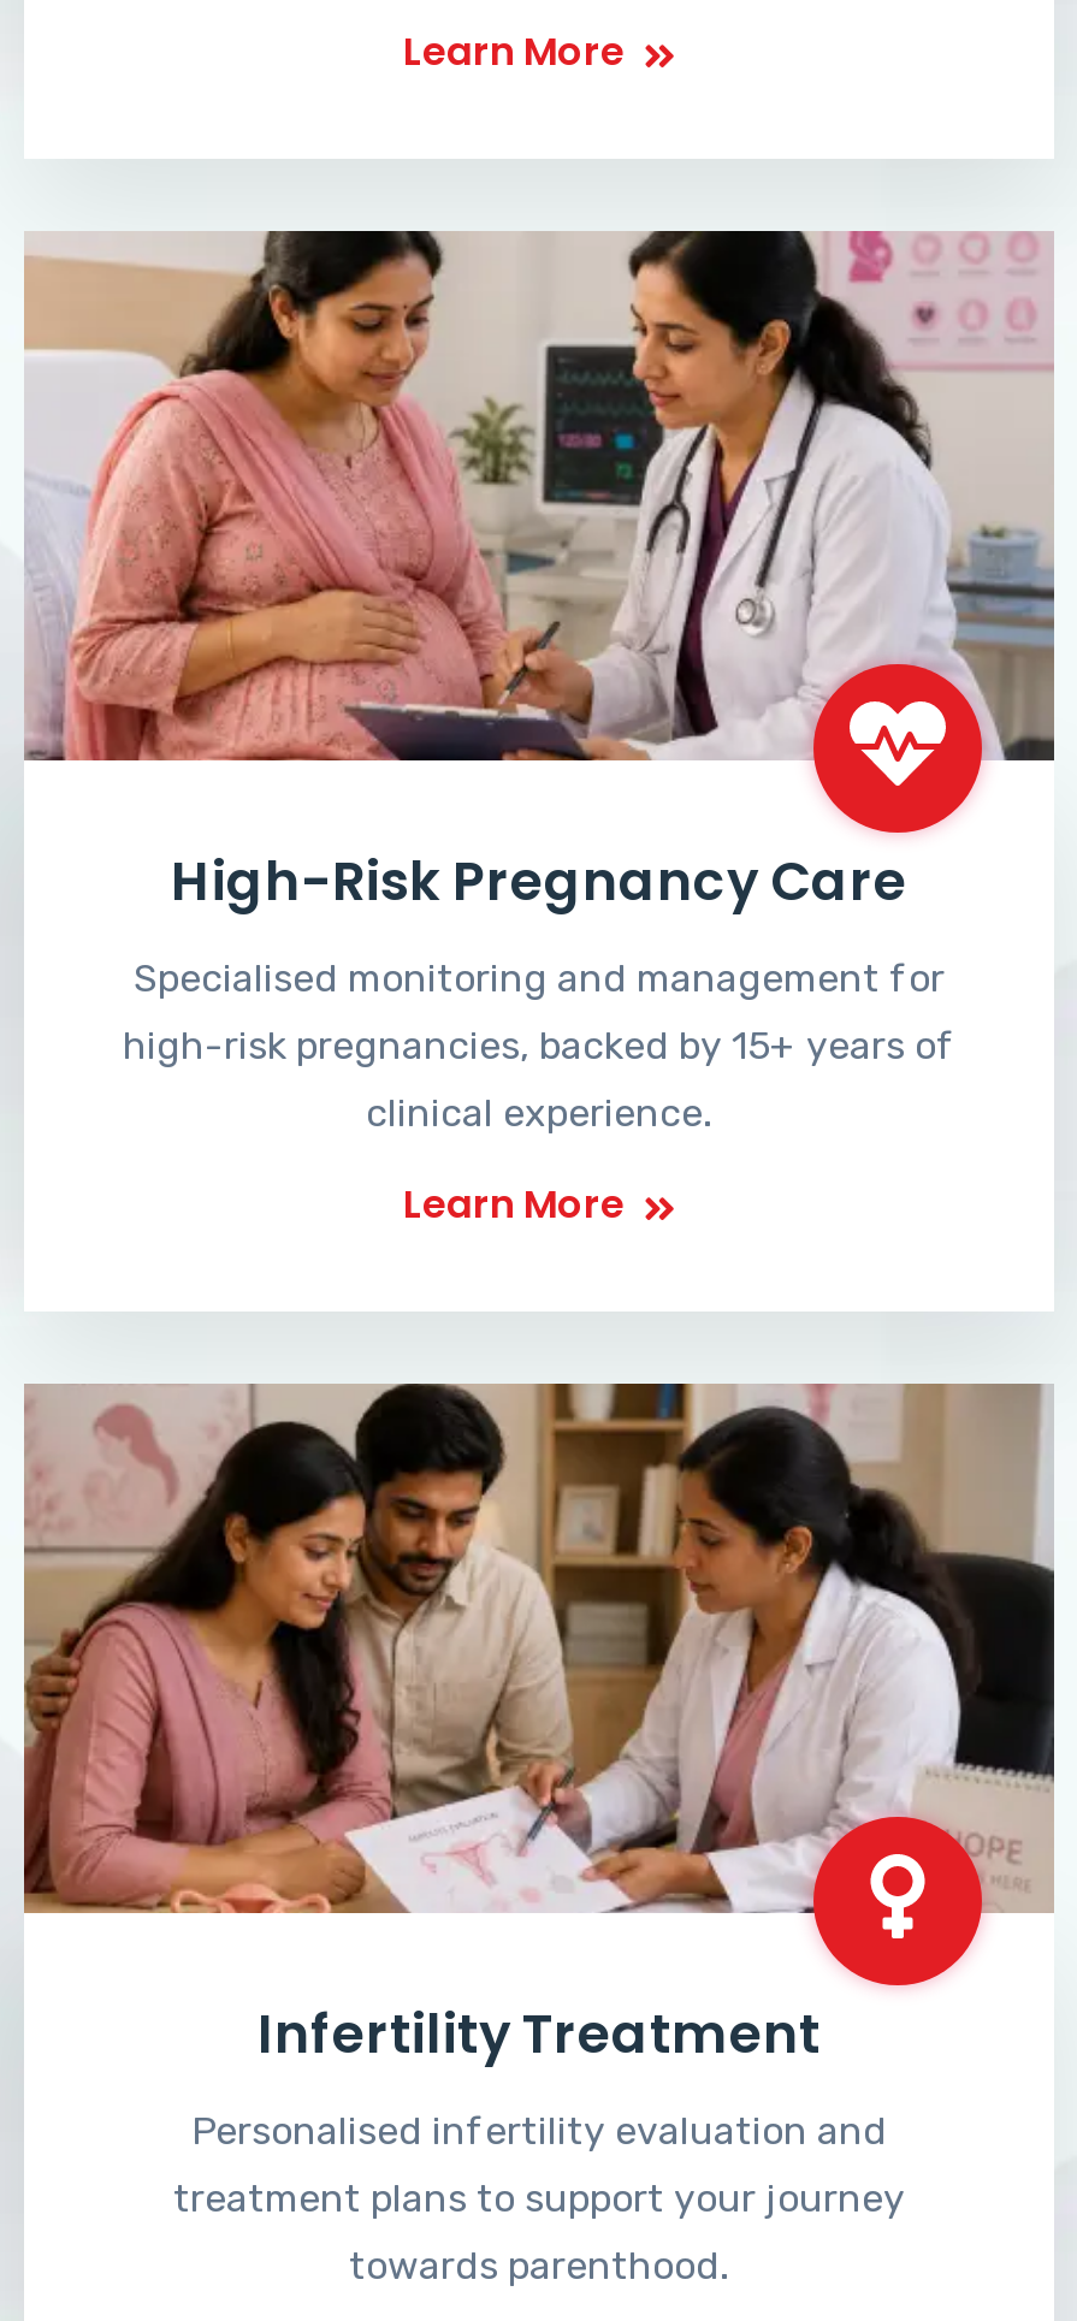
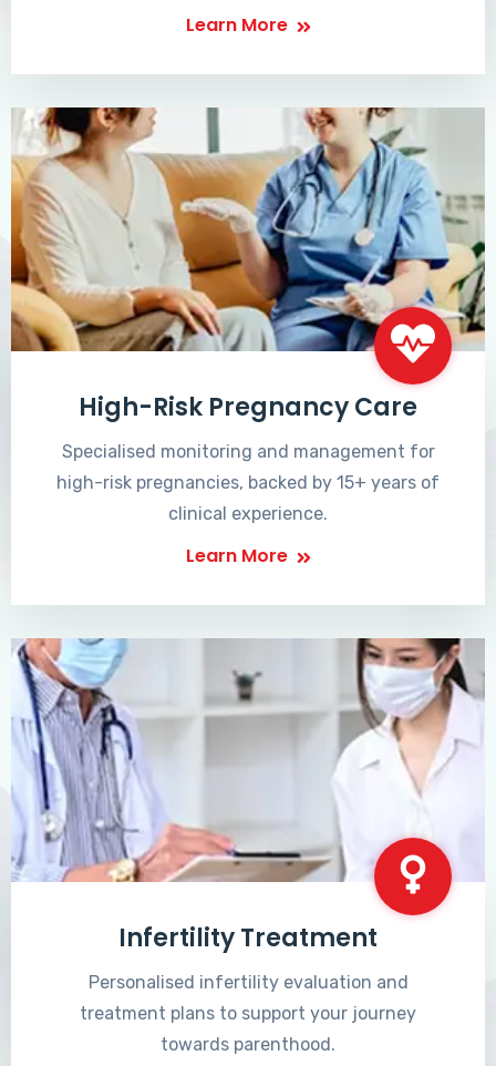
[24,229,1057,763] [image] -> [10,106,486,352] [image]
[22,1381,1057,1916] [image] -> [11,637,485,882] [image]

